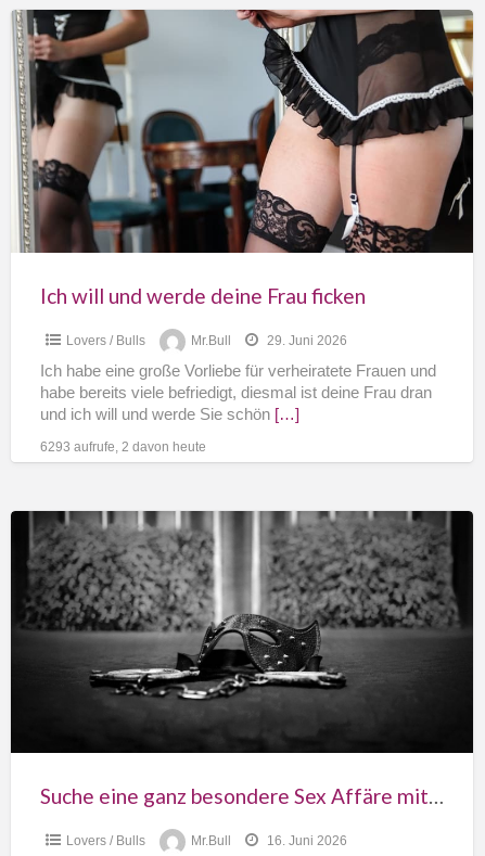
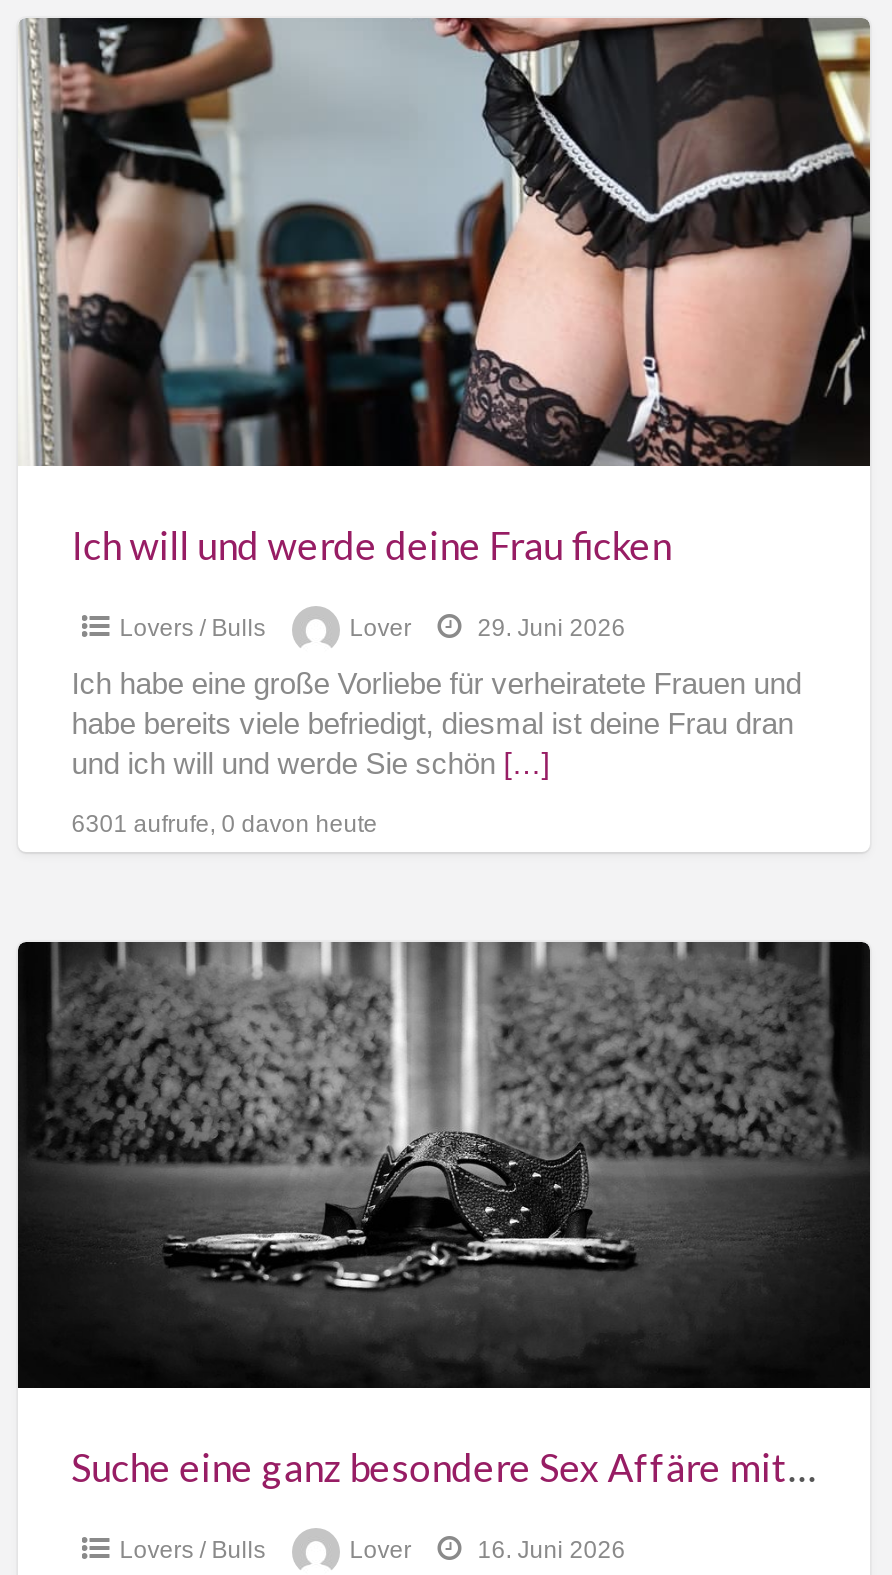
[191,333,231,348] Mr.Bull -> [349,614,411,642] Lover
[40,439,206,454] 6293 aufrufe, 2 davon heute -> [71,809,377,837] 6301 aufrufe, 0 davon heute
[191,834,231,849] Mr.Bull -> [349,1537,411,1565] Lover

